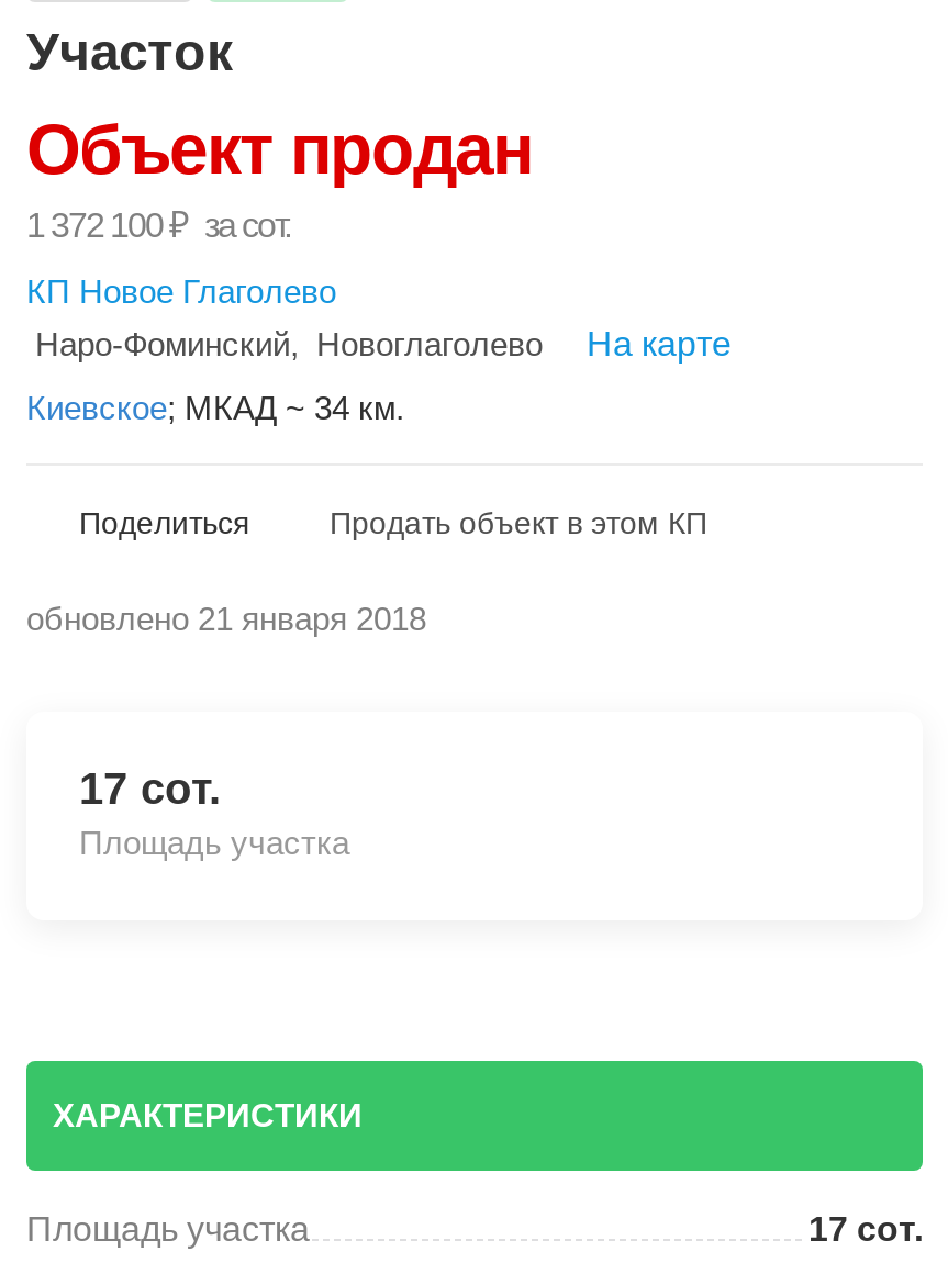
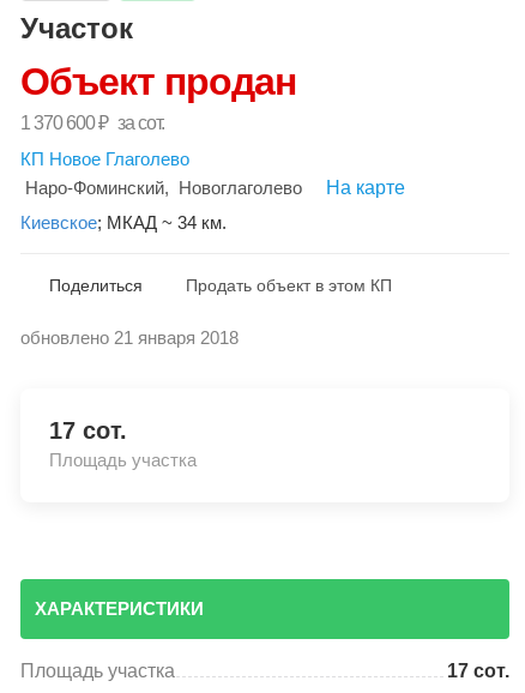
[26,206,290,244] 1 372 100 ₽ за сот. -> [20,113,164,133] 1 370 600 ₽ за сот.

